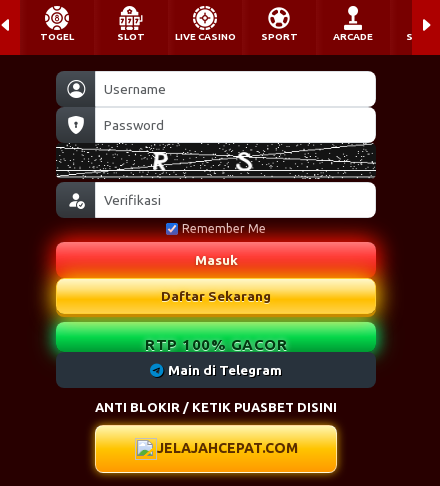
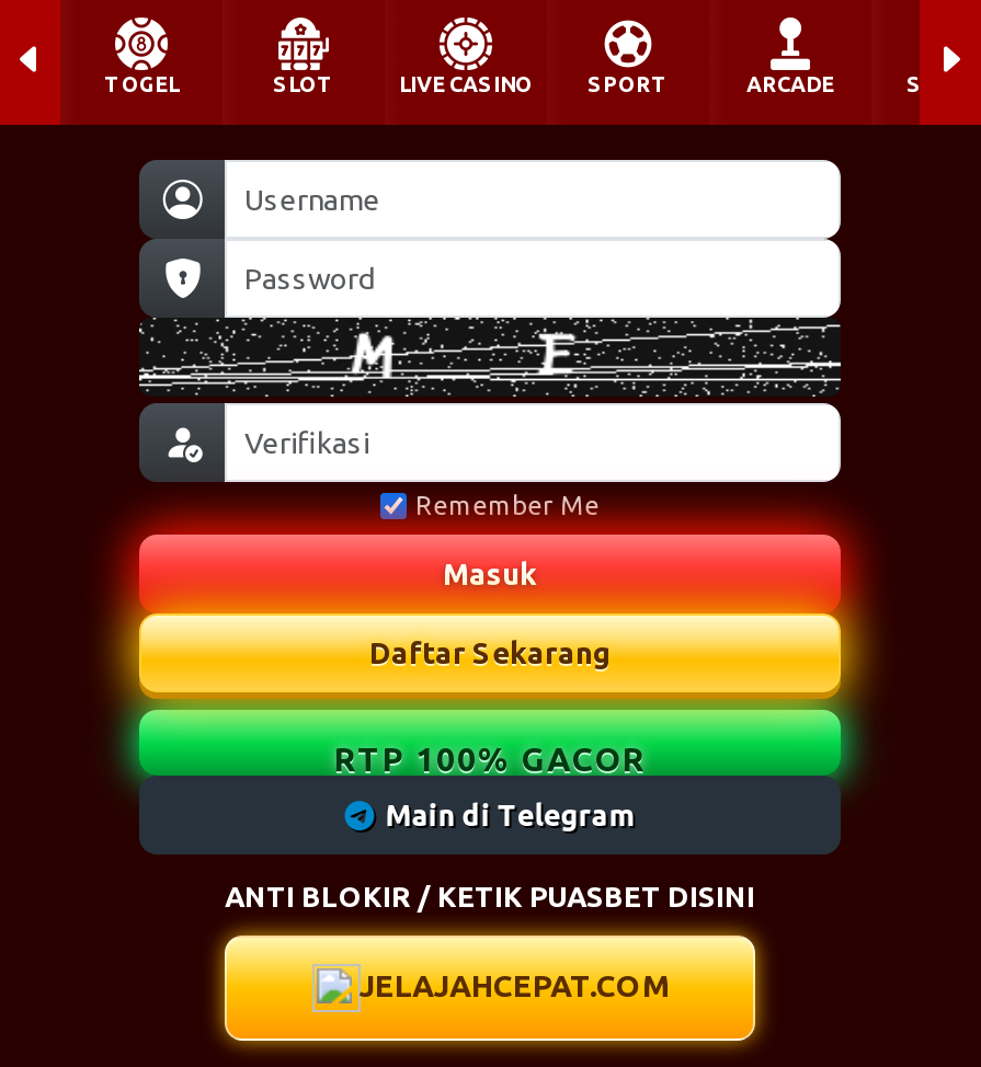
[56,142,375,180] [image] -> [139,318,841,397] [image]

